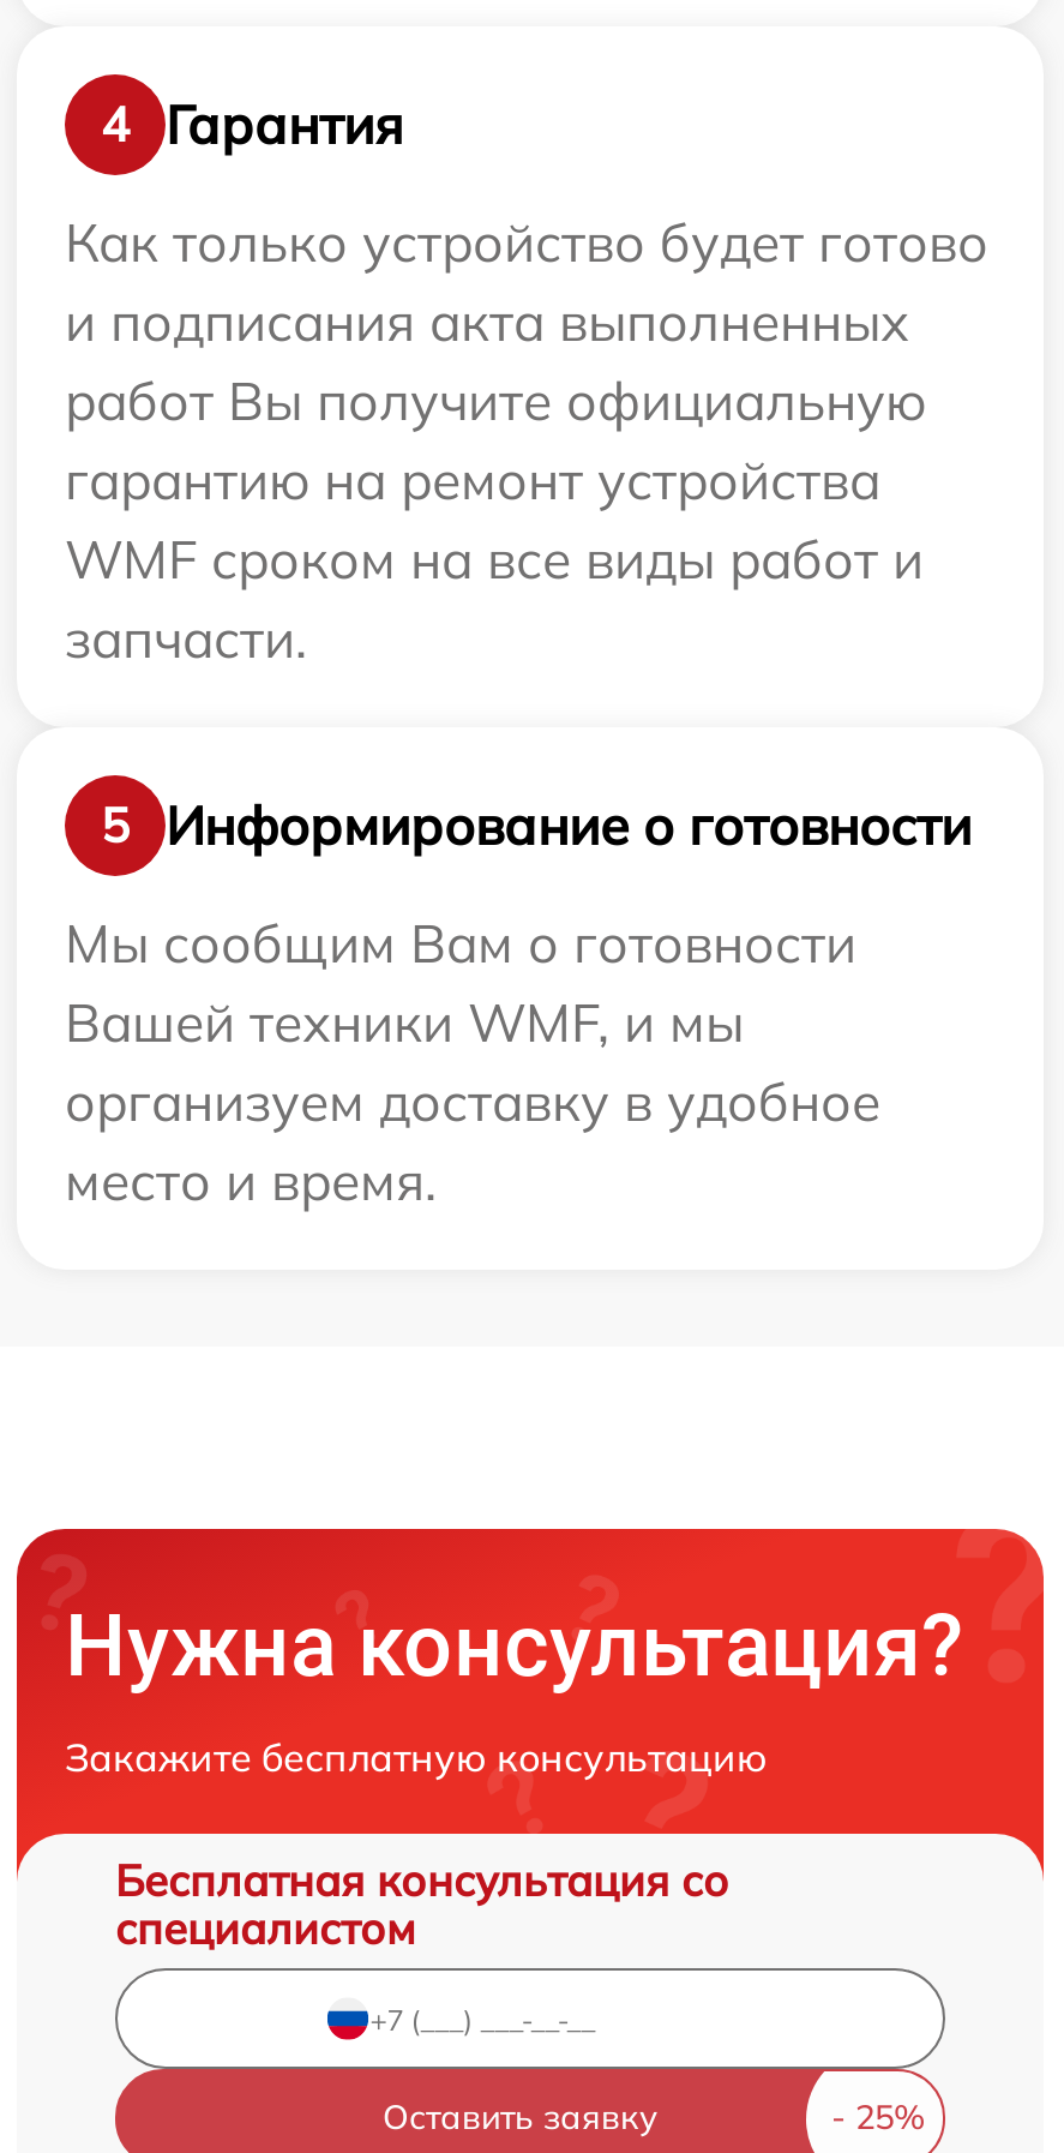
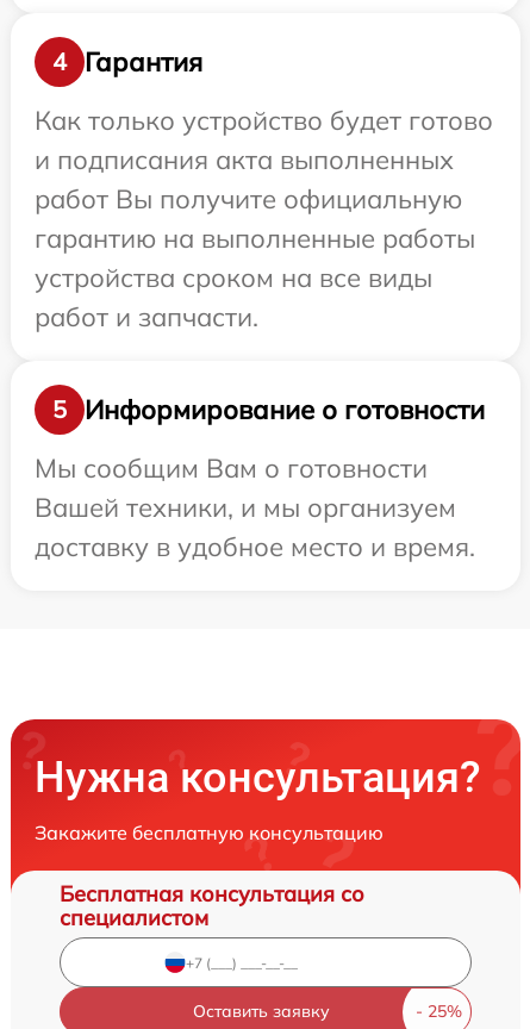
[65,446,924,672] гарантию на ремонт устройства | WMF сроком на все виды работ и | запчасти. -> [35,222,475,333] гарантию на выполненные работы | устройства сроком на все виды | работ и запчасти.
[65,989,880,1215] Вашей техники WMF, и мы | организуем доставку в удобное | место и время. -> [35,491,475,563] Вашей техники, и мы организуем | доставку в удобное место и время.

